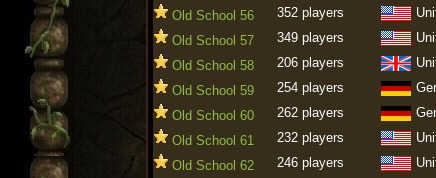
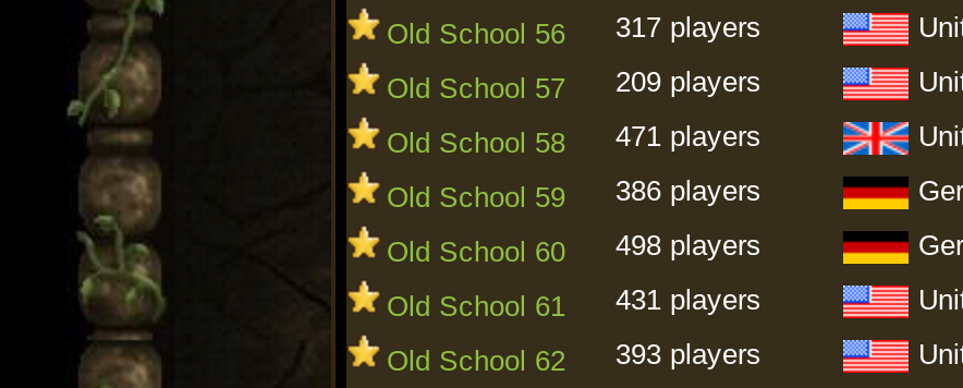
[171,5,343,23] Old School 56 352 players -> [387,11,761,50] Old School 56 317 players
[171,30,343,48] Old School 57 349 players -> [387,65,761,105] Old School 57 209 players
[171,55,343,73] Old School 58 206 players -> [387,120,761,159] Old School 58 471 players
[171,80,343,98] Old School 59 254 players -> [387,174,761,214] Old School 59 386 players
[171,105,343,123] Old School 60 262 players -> [387,229,761,268] Old School 60 498 players
[171,130,343,148] Old School 61 232 players -> [387,283,761,323] Old School 61 431 players
[171,155,343,173] Old School 62 246 players -> [387,338,761,377] Old School 62 393 players

